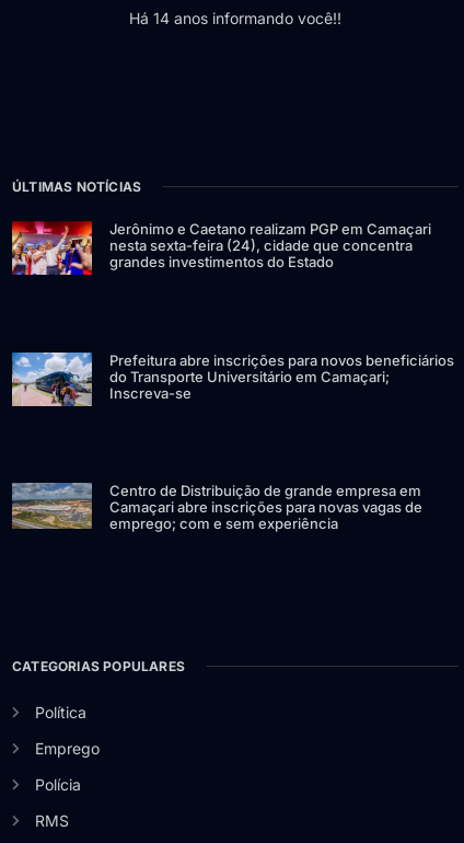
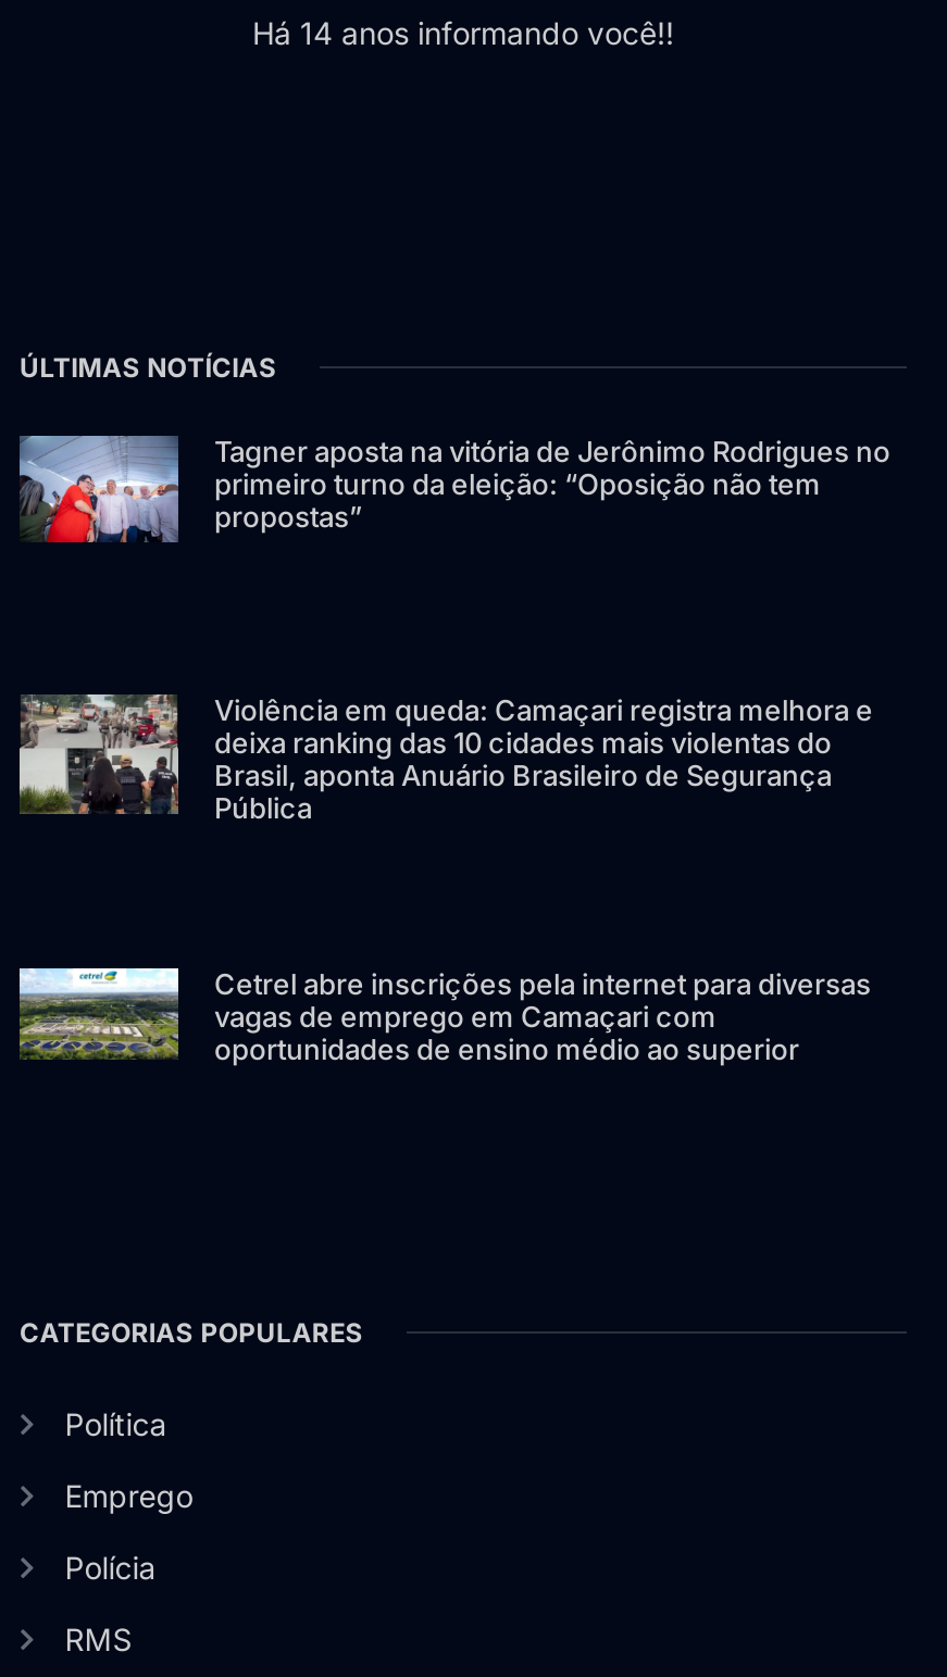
[11,220,432,276] [image] | Jerônimo e Caetano realizam PGP em Camaçari | nesta sexta-feira (24), cidade que concentra | grandes investimentos do Estado -> [17,432,890,543] [image] | Tagner aposta na vitória de Jerônimo Rodrigues no | primeiro turno da eleição: “Oposição não tem | propostas”
[11,351,455,407] [image] | Prefeitura abre inscrições para novos beneficiários | do Transporte Universitário em Camaçari; | Inscreva-se -> [20,691,873,825] [image] | Violência em queda: Camaçari registra melhora e | deixa ranking das 10 cidades mais violentas do | Brasil, aponta Anuário Brasileiro de Segurança | Pública
[11,482,423,532] [image] | Centro de Distribuição de grande empresa em | Camaçari abre inscrições para novas vagas de | emprego; com e sem experiência -> [20,965,871,1066] [image] | Cetrel abre inscrições pela internet para diversas | vagas de emprego em Camaçari com | oportunidades de ensino médio ao superior

